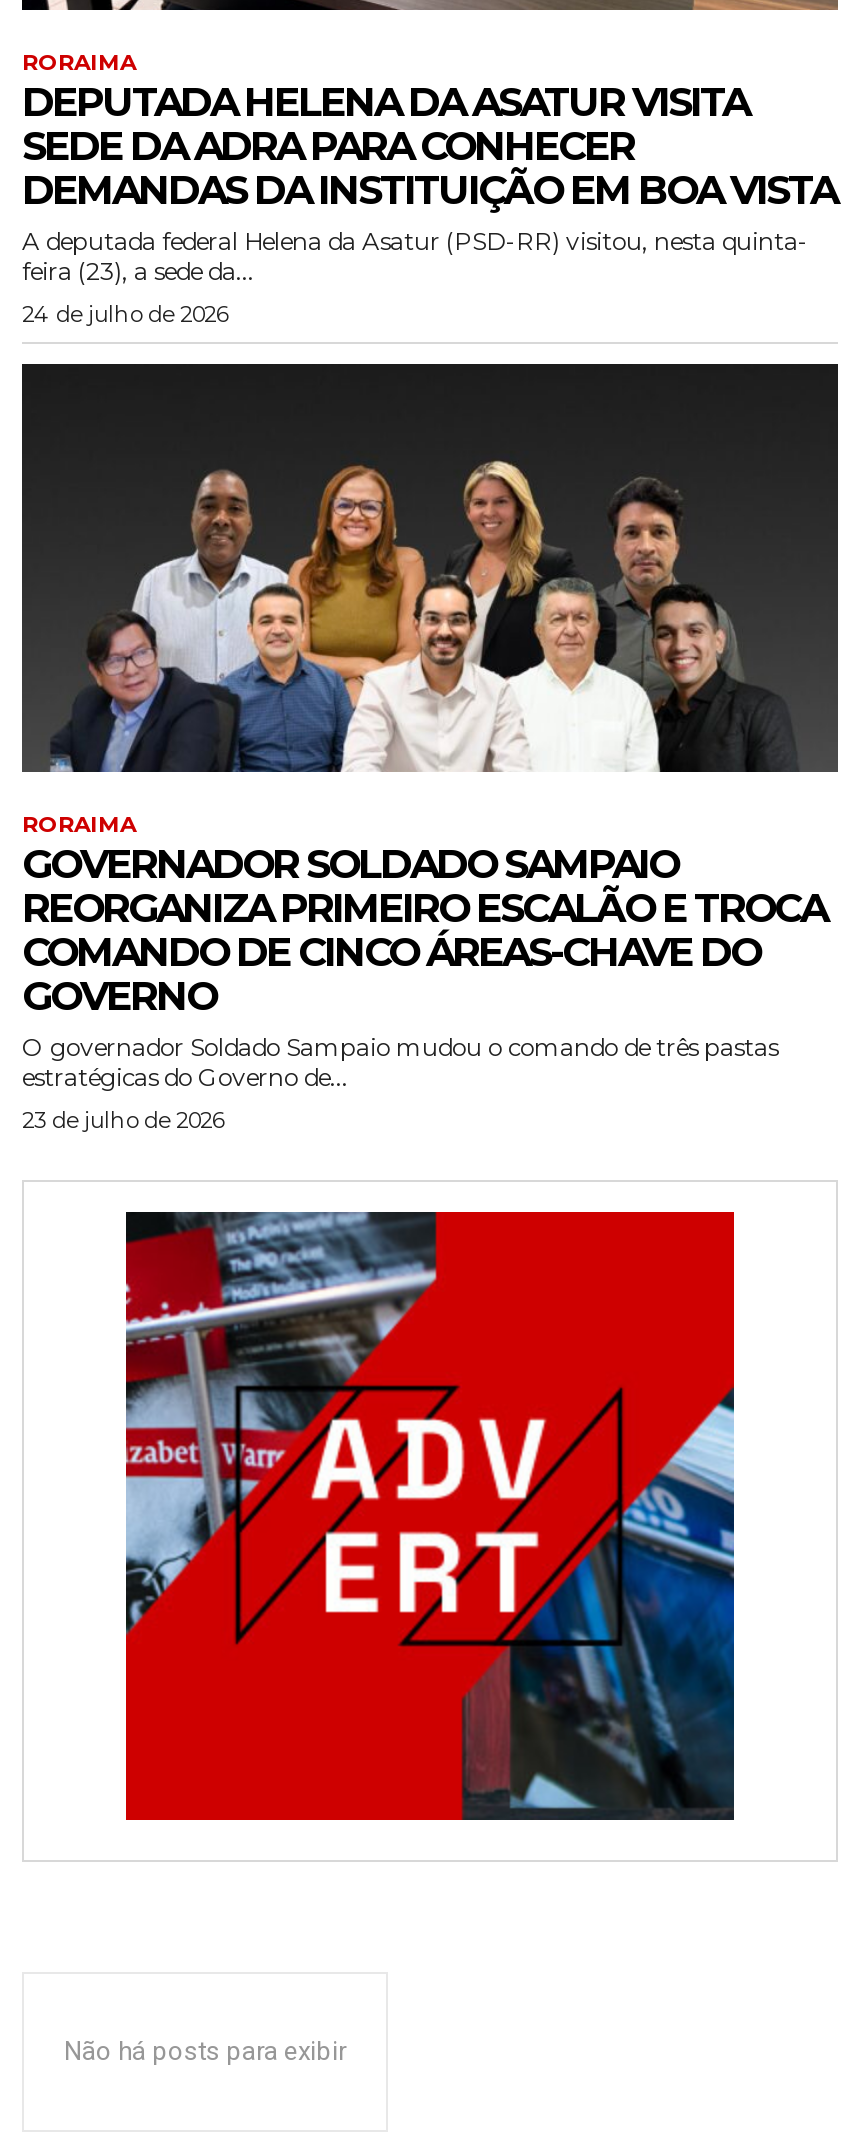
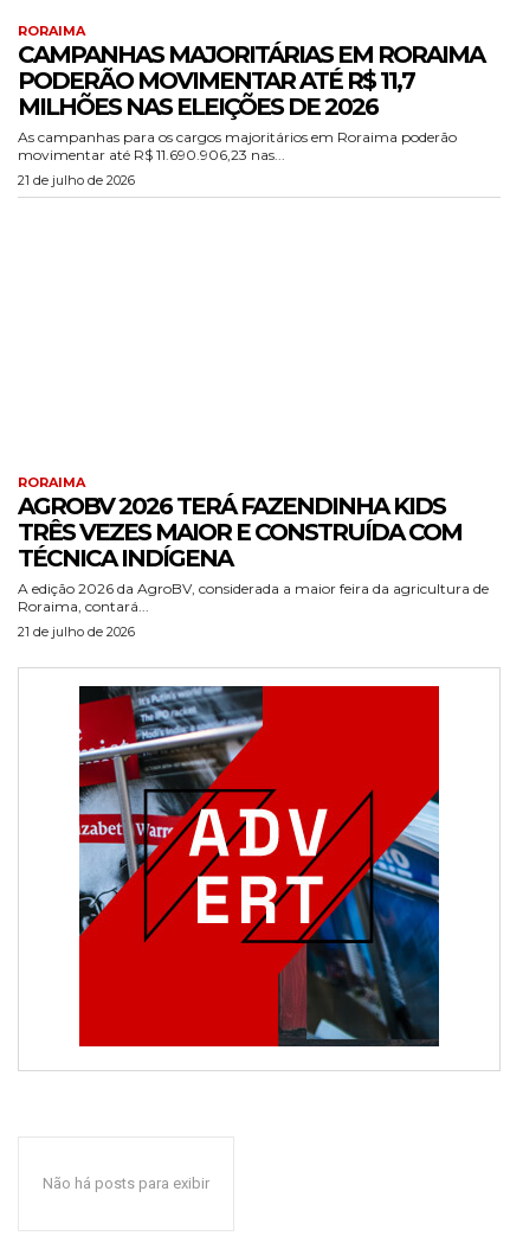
[22,78,836,286] DEPUTADA HELENA DA ASATUR VISITA | SEDE DA ADRA PARA CONHECER | DEMANDAS DA INSTITUIÇÃO EM BOA VISTA | A deputada federal Helena da Asatur (PSD-RR) visitou, nesta quinta- | feira (23), a sede da... -> [18,40,484,164] CAMPANHAS MAJORITÁRIAS EM RORAIMA | PODERÃO MOVIMENTAR ATÉ R$ 11,7 | MILHÕES NAS ELEIÇÕES DE 2026 | As campanhas para os cargos majoritários em Roraima poderão | movimentar até R$ 11.690.906,23 nas...
[22,300,228,328] 24 de julho de 2026 -> [18,172,135,189] 21 de julho de 2026
[20,362,840,774] [image] -> none
[22,840,826,1092] GOVERNADOR SOLDADO SAMPAIO | REORGANIZA PRIMEIRO ESCALÃO E TROCA | COMANDO DE CINCO ÁREAS-CHAVE DO | GOVERNO | O governador Soldado Sampaio mudou o comando de três pastas | estratégicas do Governo de... -> [18,492,489,615] AGROBV 2026 TERÁ FAZENDINHA KIDS | TRÊS VEZES MAIOR E CONSTRUÍDA COM | TÉCNICA INDÍGENA | A edição 2026 da AgroBV, considerada a maior feira da agricultura de | Roraima, contará...
[22,1106,224,1134] 23 de julho de 2026 -> [18,623,135,640] 21 de julho de 2026

